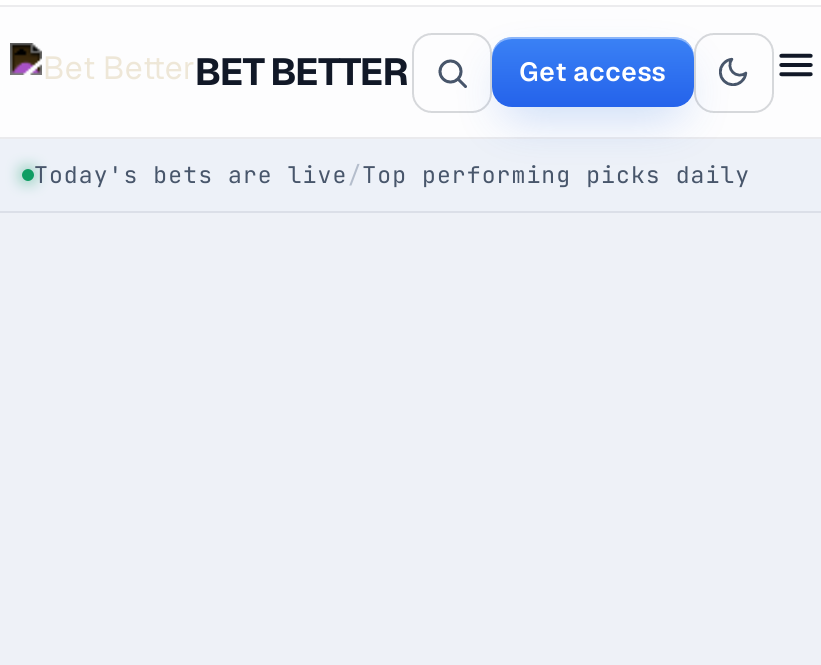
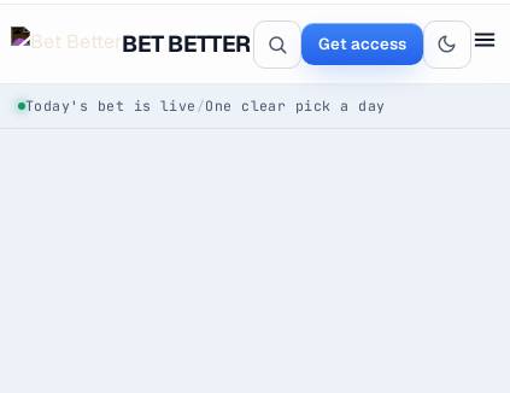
[34,159,750,189] Today's bets are live / Top performing picks daily -> [25,96,385,115] Today's bet is live / One clear pick a day

